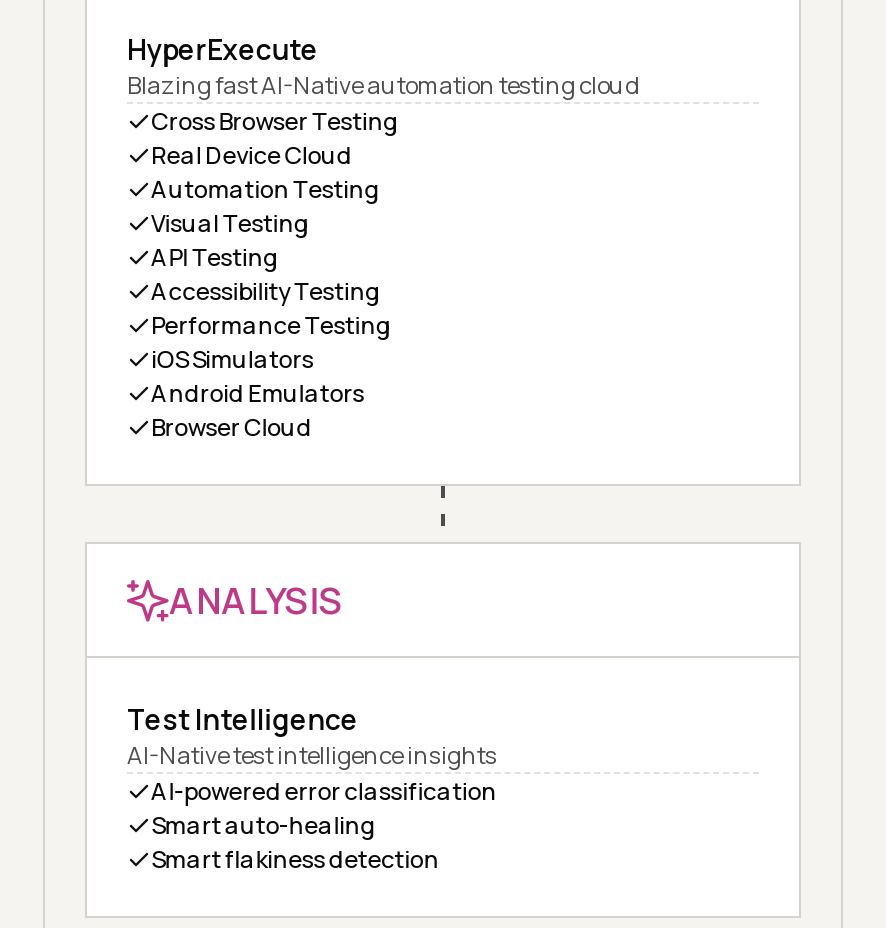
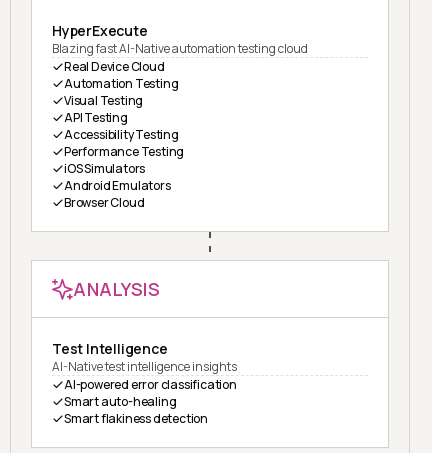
[151,104,399,138] Cross Browser Testing -> none

